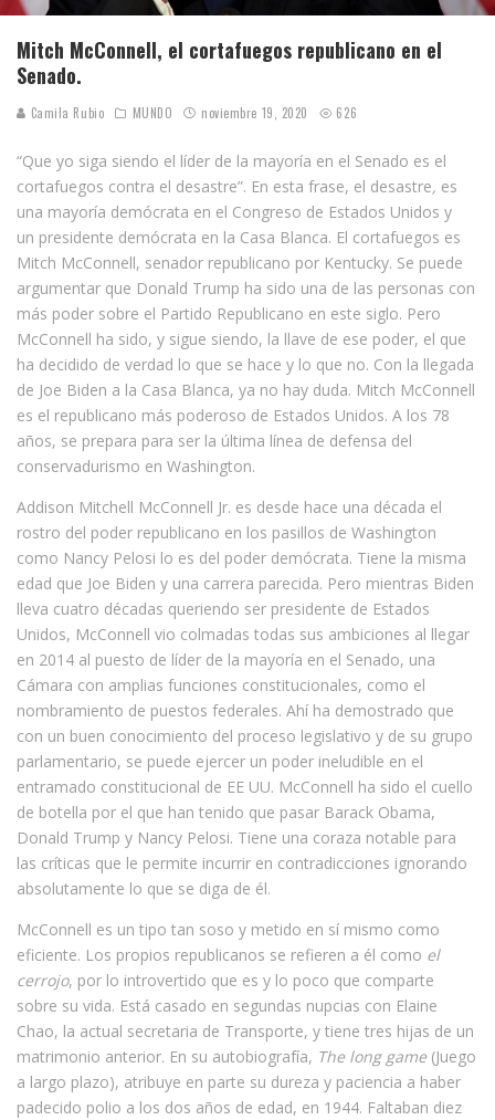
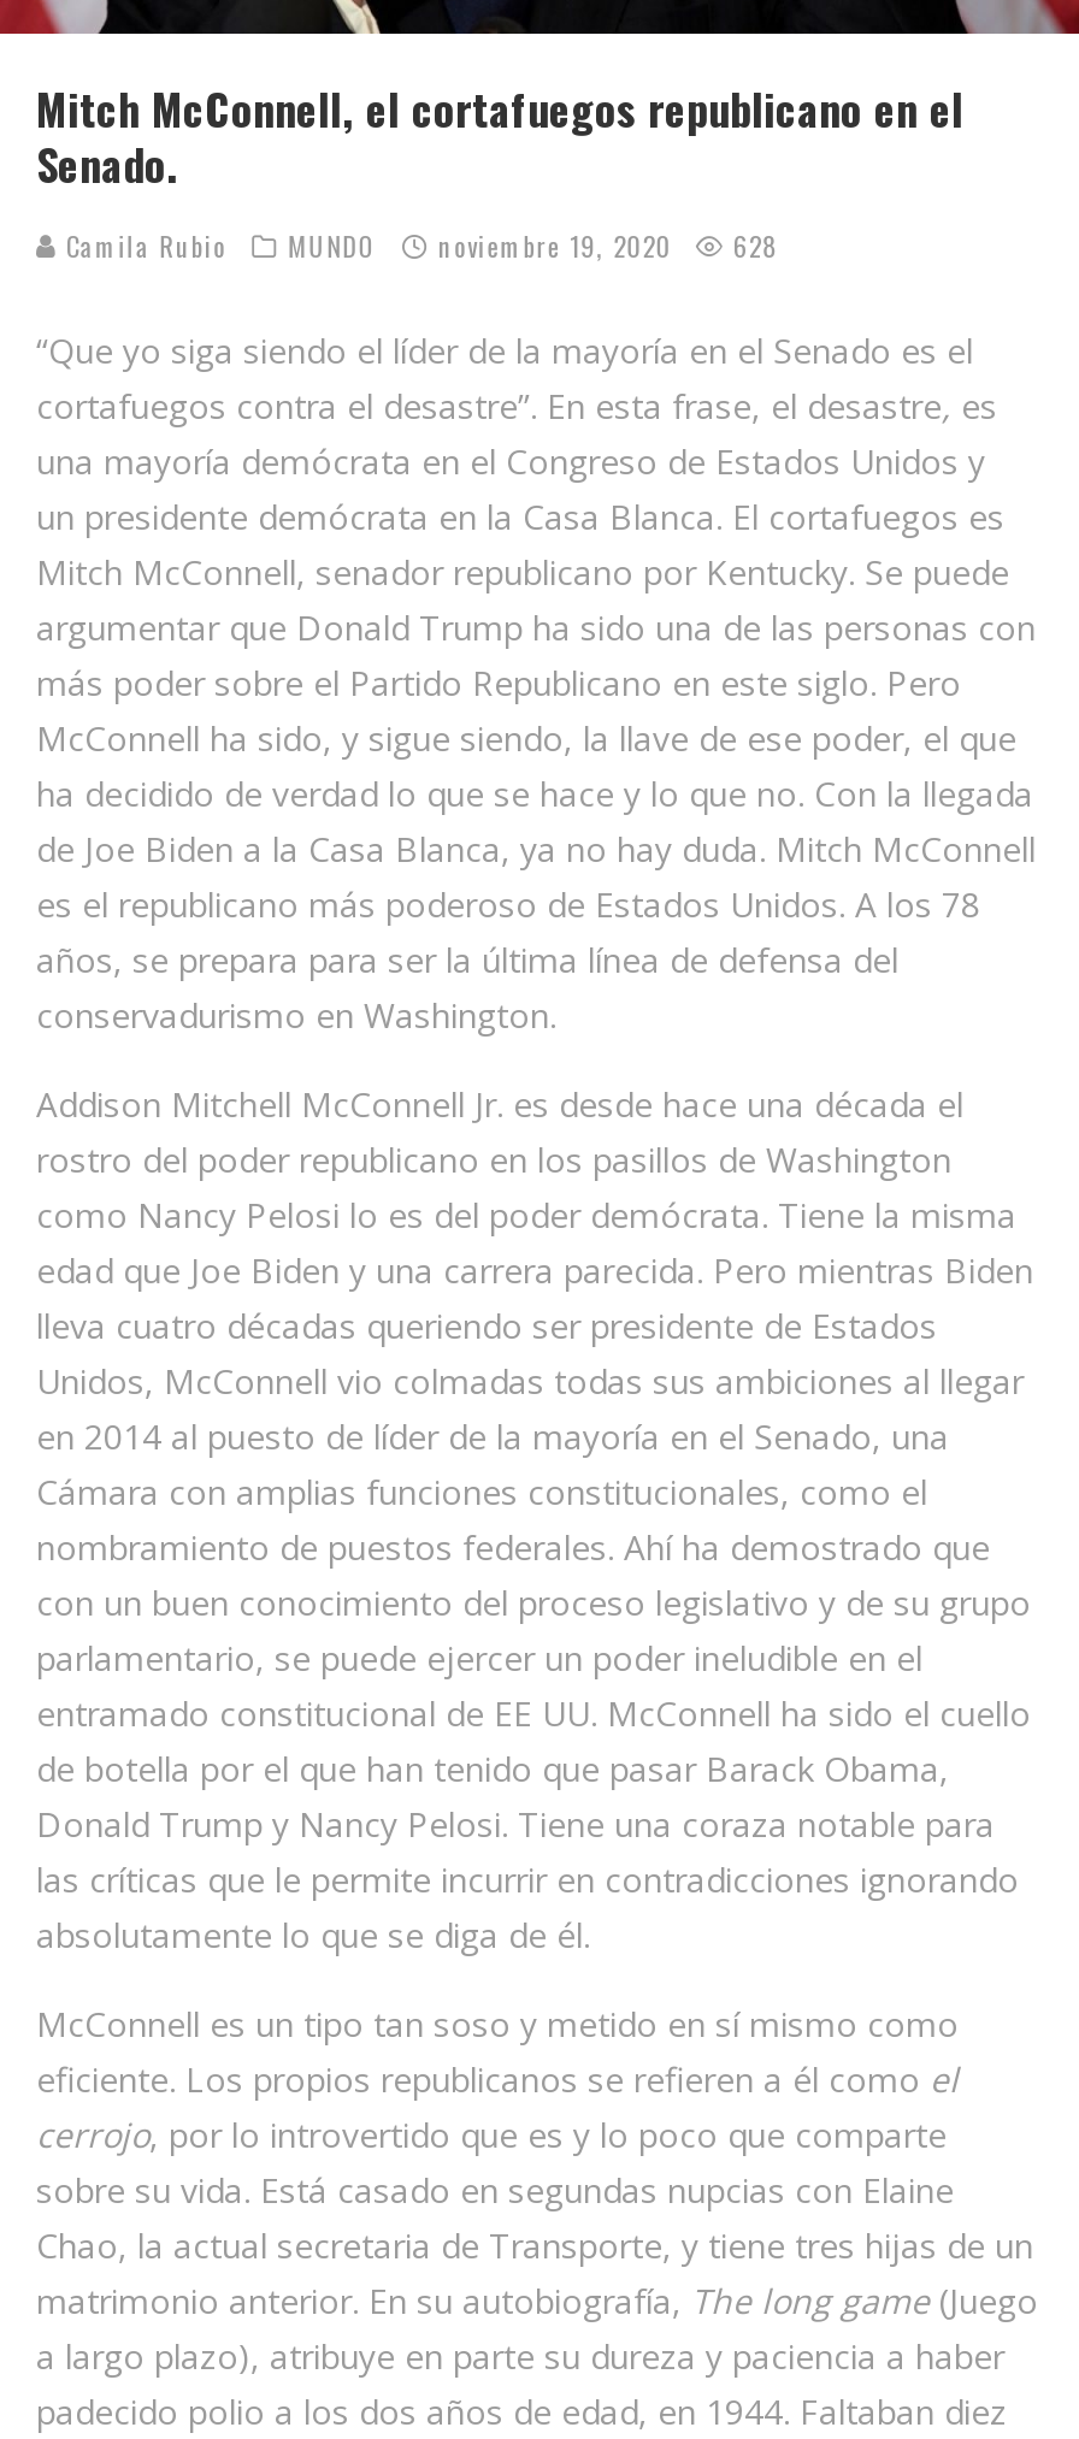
[27,104,357,122] Camila Rubio MUNDO noviembre 19, 2020 626 -> [58,226,778,265] Camila Rubio MUNDO noviembre 19, 2020 628

